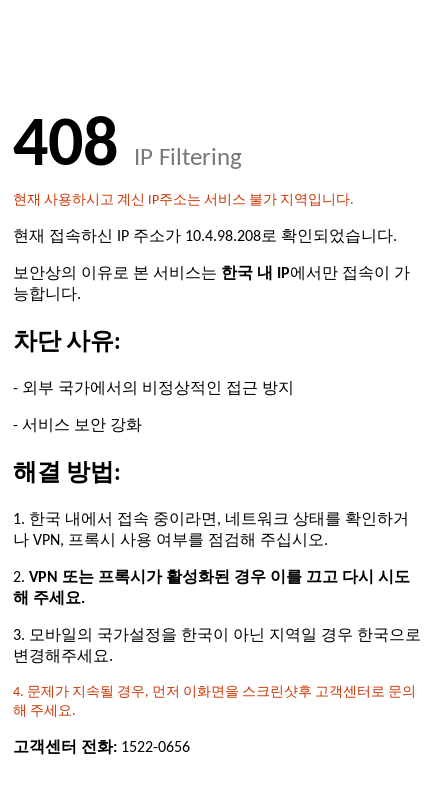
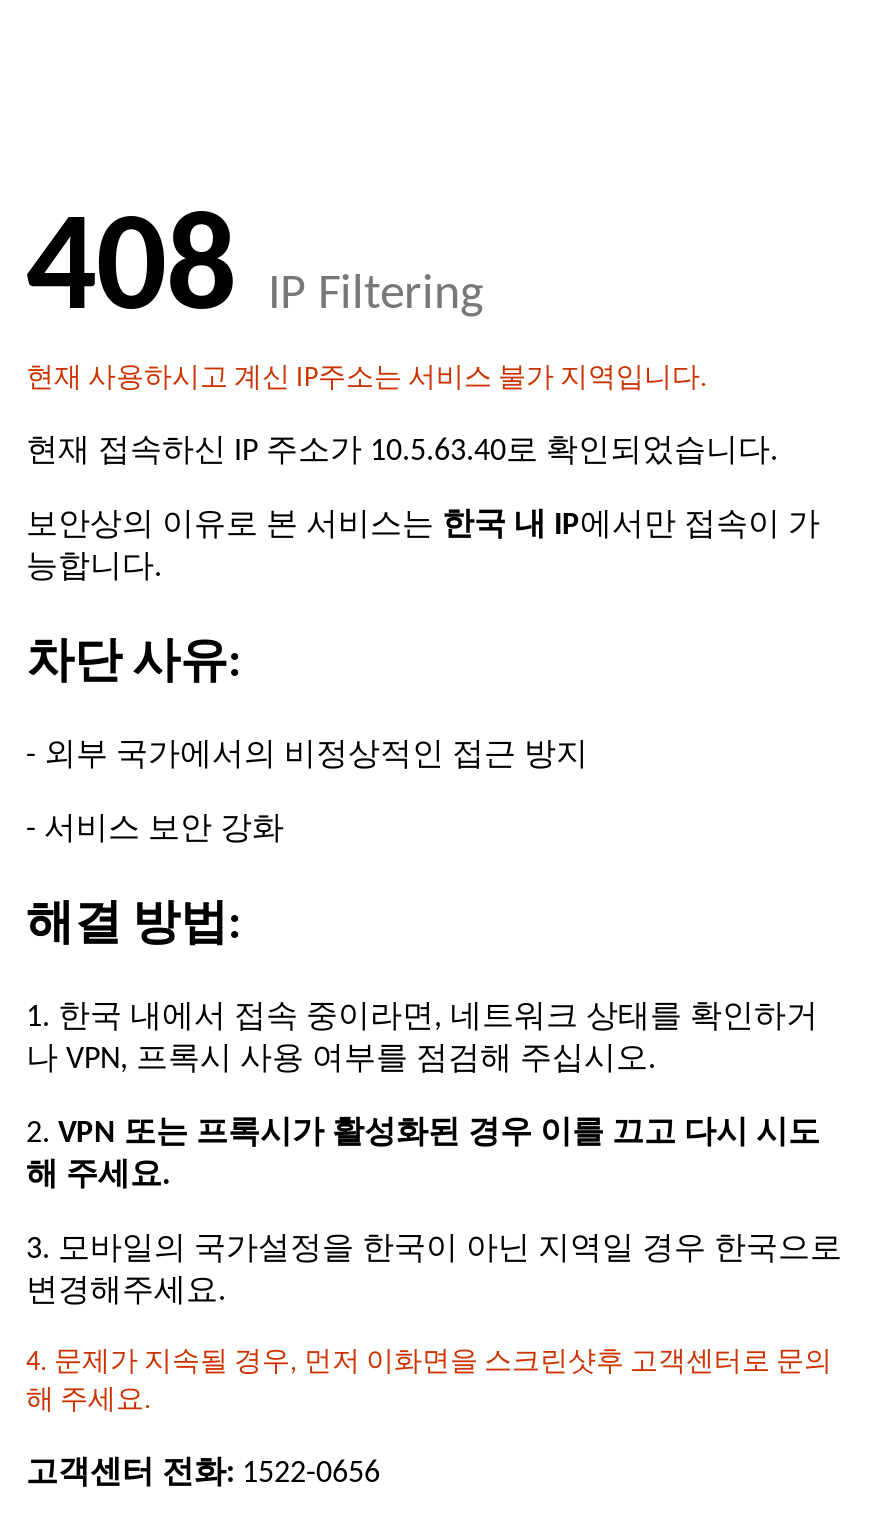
[13,229,397,245] 현재 접속하신 IP 주소가 10.4.98.208로 확인되었습니다. -> [26,436,778,468] 현재 접속하신 IP 주소가 10.5.63.40로 확인되었습니다.

